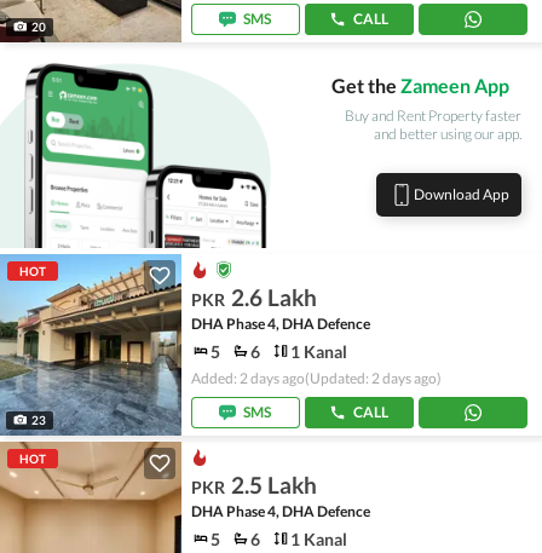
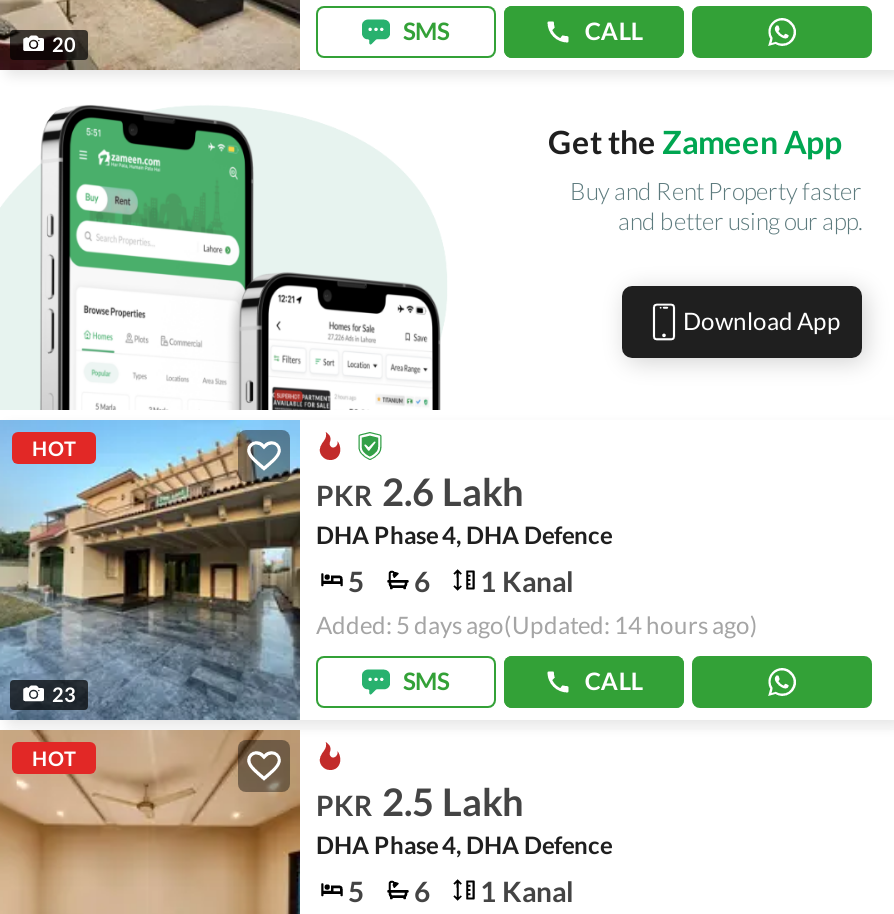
[191,369,442,387] Added: 2 days ago(Updated: 2 days ago) -> [316,610,758,640] Added: 5 days ago(Updated: 14 hours ago)

